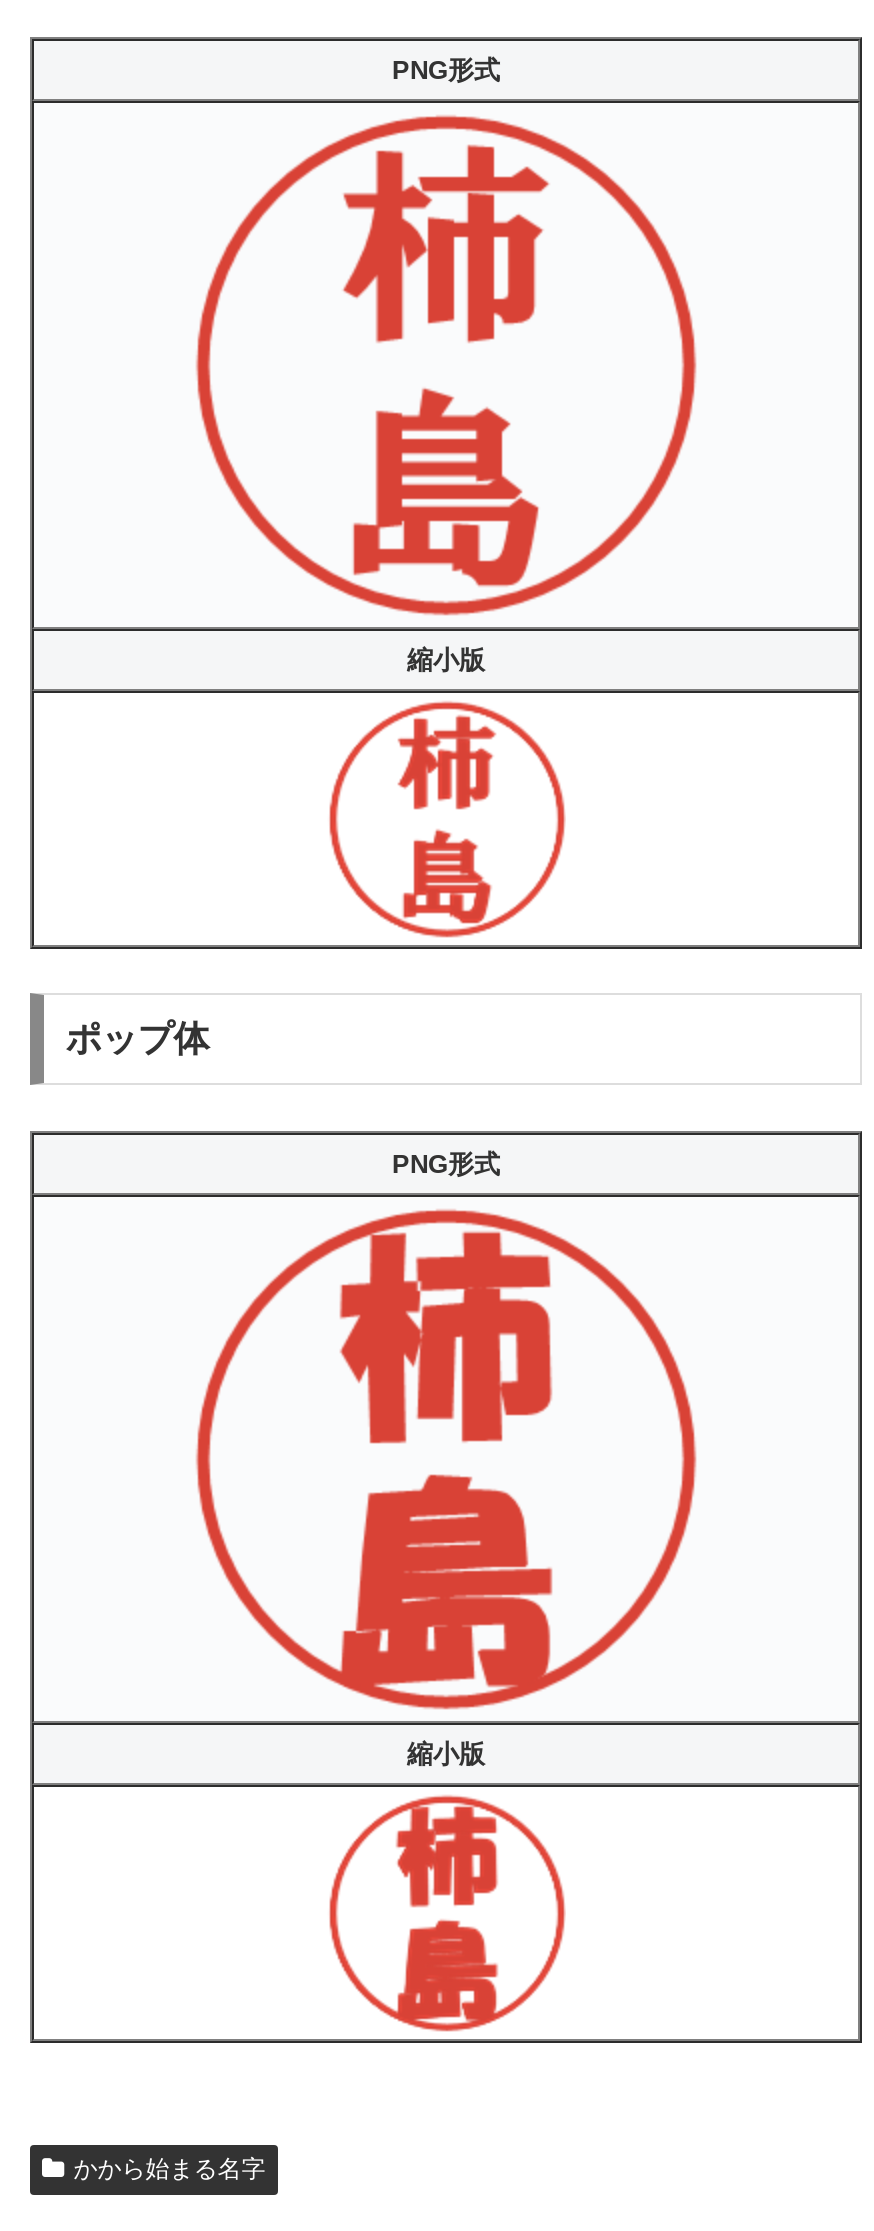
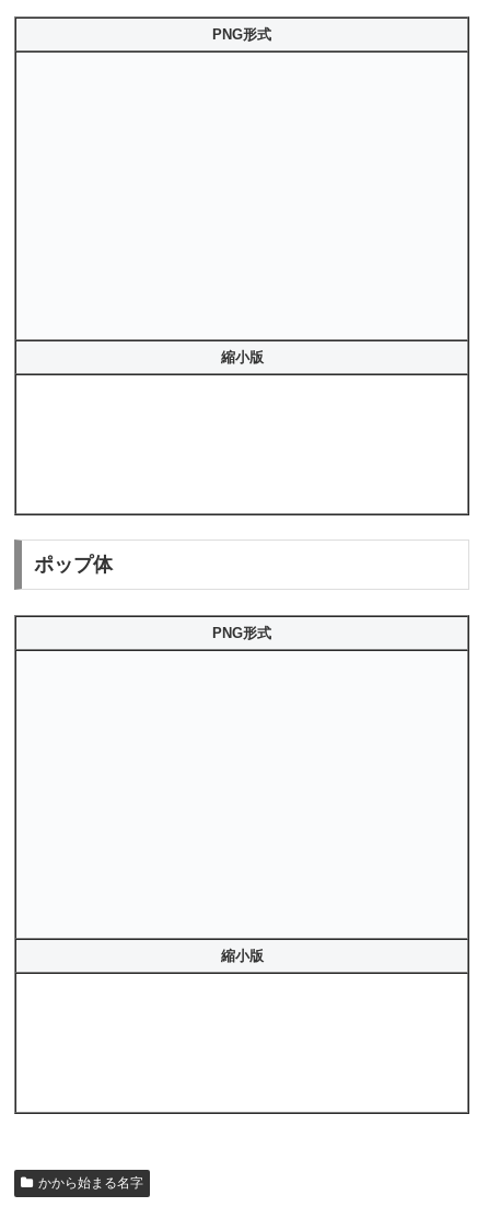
[194,113,698,617] [image] -> none
[328,699,566,939] [image] -> none
[194,1207,698,1711] [image] -> none
[328,1793,566,2033] [image] -> none

